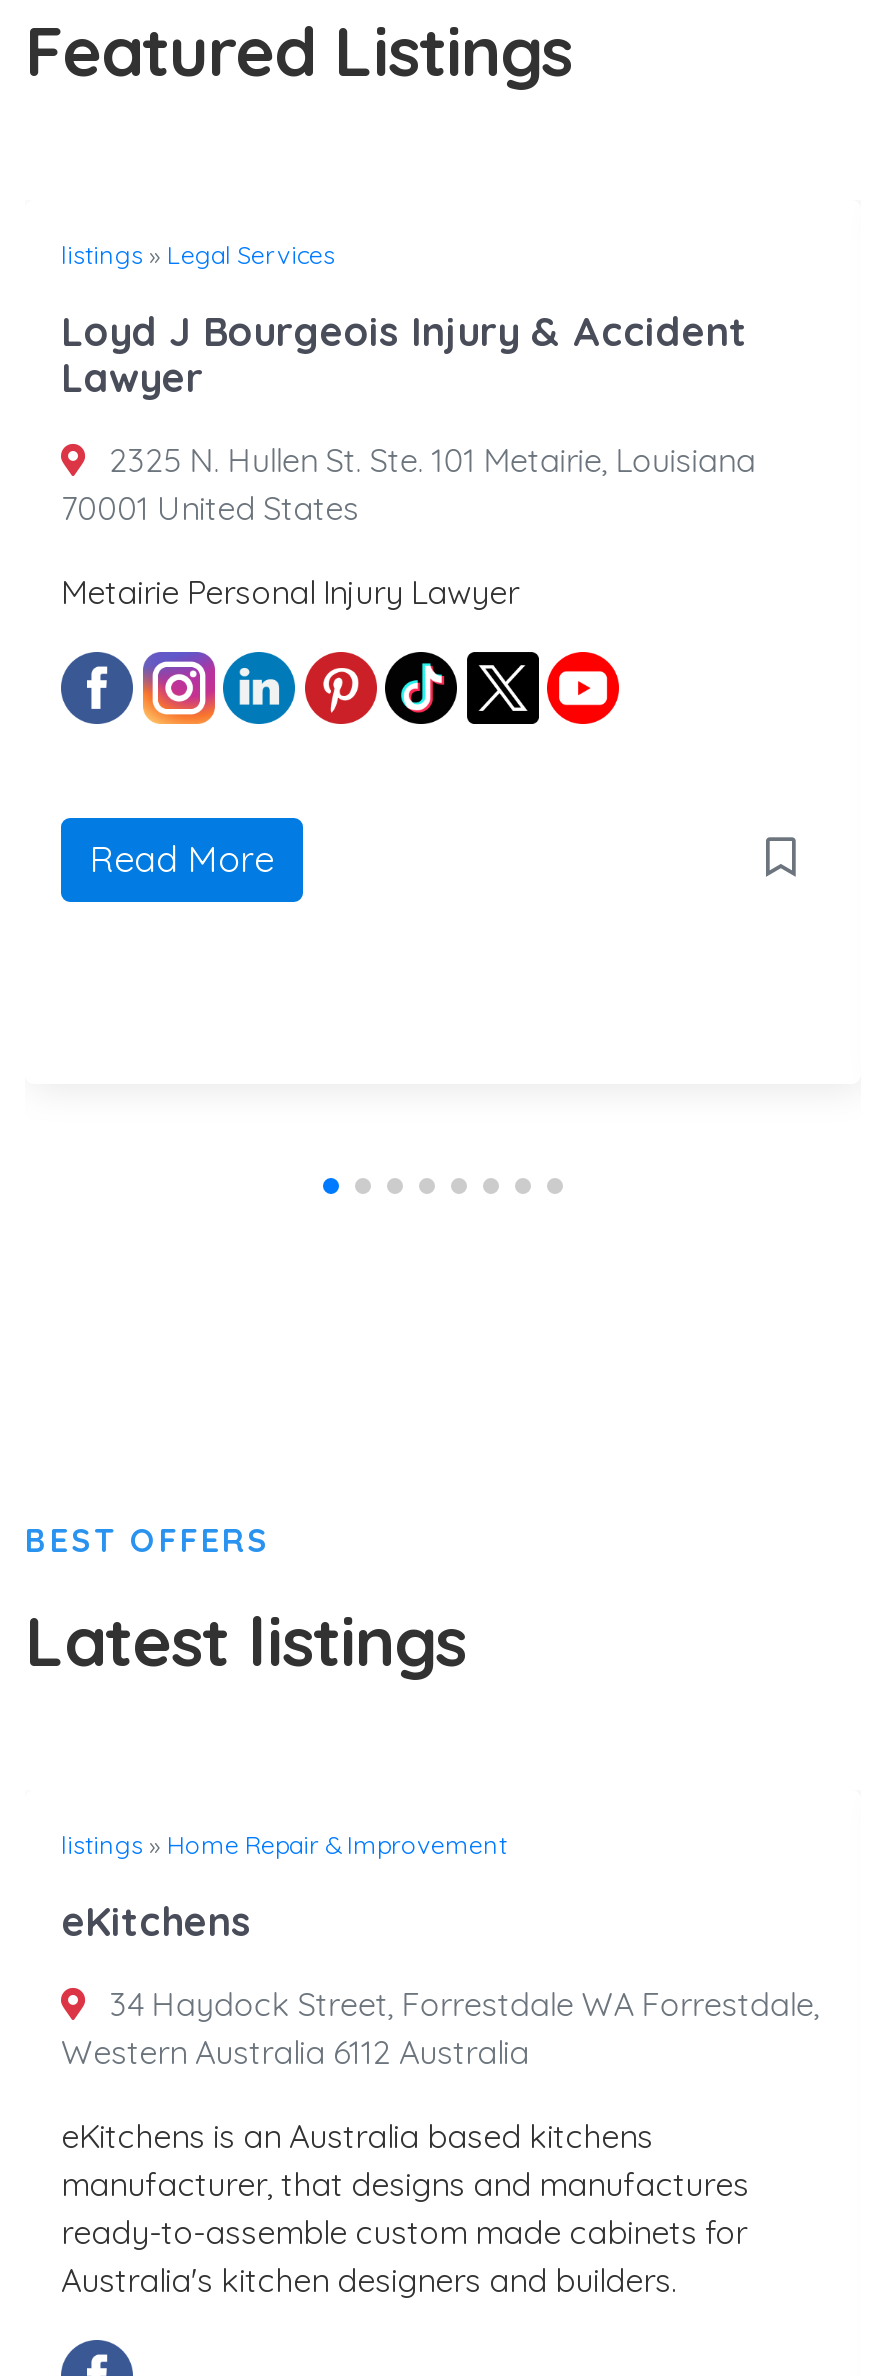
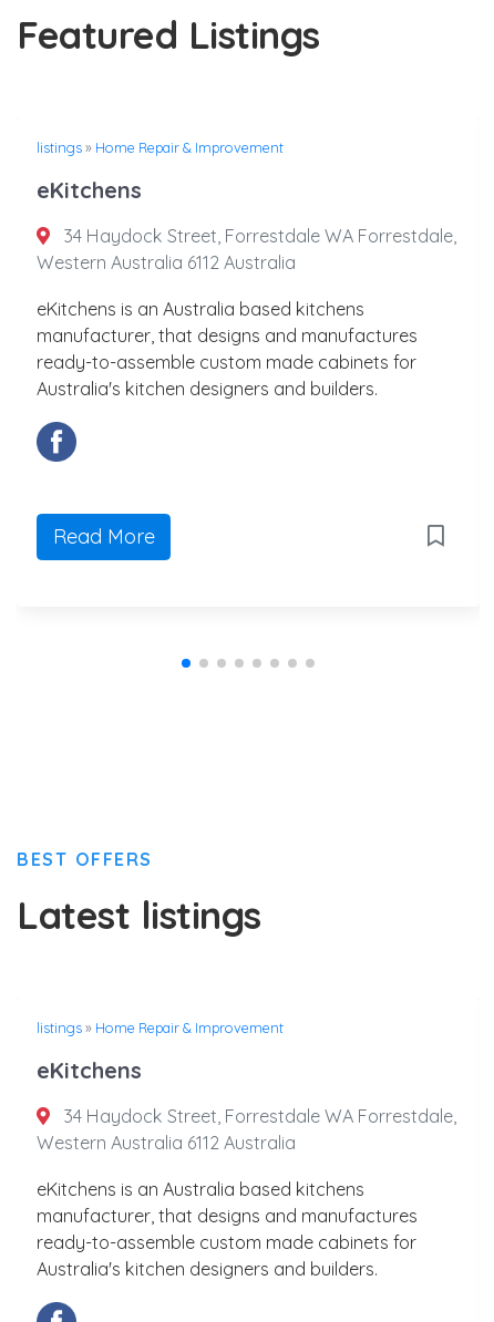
[61,238,335,270] listings» Legal Services -> [37,139,284,156] listings» Home Repair & Improvement
[61,306,747,402] Loyd J Bourgeois Injury & Accident | Lawyer -> [37,176,142,204] eKitchens
[61,440,755,528] 2325 N. Hullen St. Ste. 101 Metairie, Louisiana | 70001 United States -> [37,225,457,274] 34 Haydock Street, Forrestdale WA Forrestdale, | Western Australia 6112 Australia
[61,572,519,612] Metairie Personal Injury Lawyer -> [37,298,418,400] eKitchens is an Australia based kitchens | manufacturer, that designs and manufactures | ready-to-assemble custom made cabinets for | Australia's kitchen designers and builders.
moved [90,837,274,883] -> [53,524,155,550]: Read More

